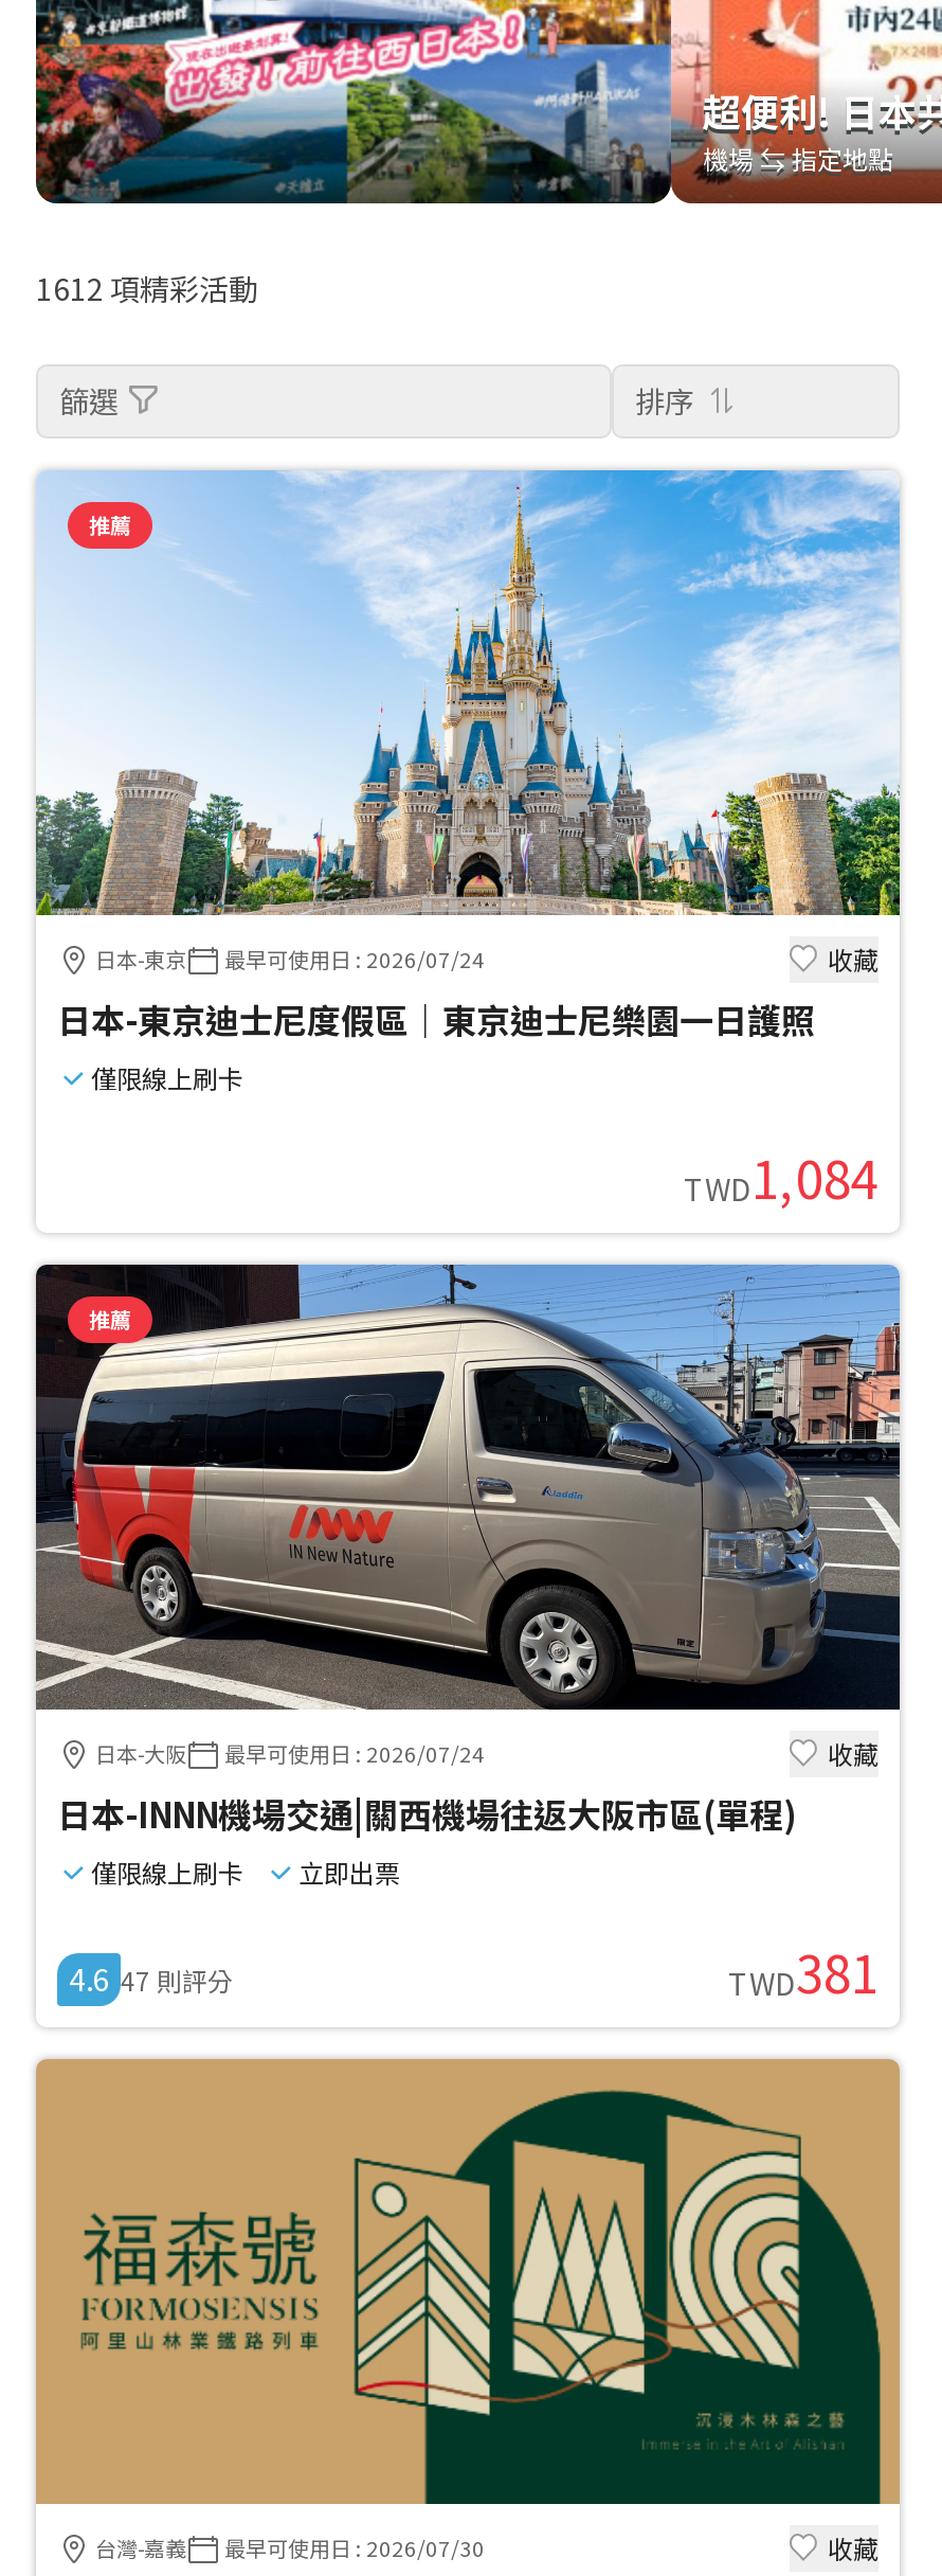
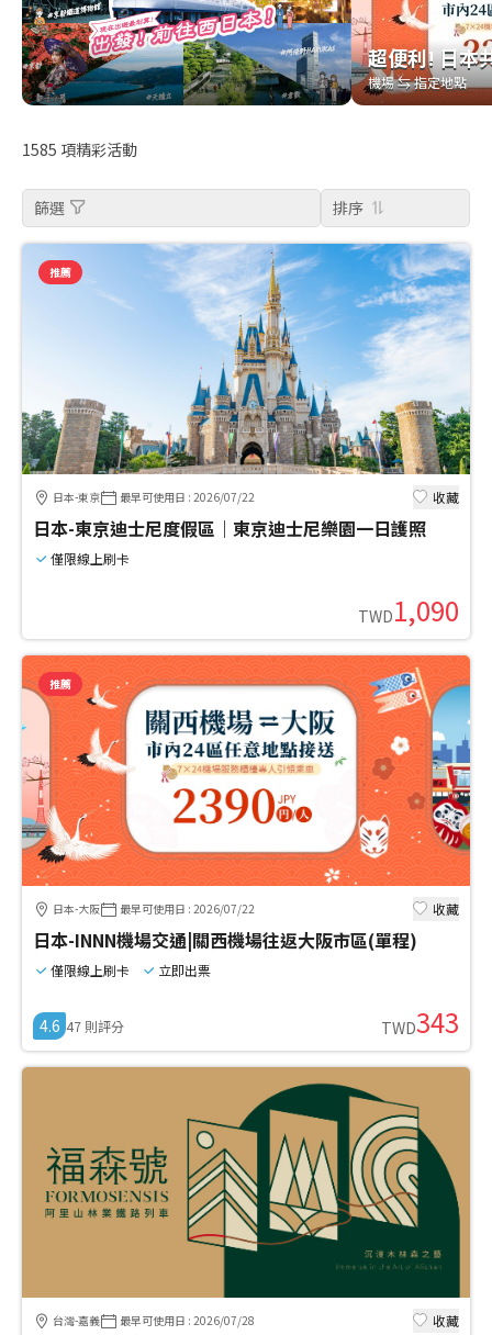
[36,266,258,308] 1612 項精彩活動 -> [22,138,137,160] 1585 項精彩活動
[224,942,485,974] 最早可使用日: 2026/07/24 -> [120,488,255,505] 最早可使用日: 2026/07/22
[684,1139,878,1213] TWD1,084 -> [358,590,459,629] TWD1,090
[34,1263,902,1768] [image] | 最早可使用日: 2026/07/24 -> [21,654,471,916] [image] | 最早可使用日: 2026/07/22
[728,1933,878,2007] TWD381 -> [381,1002,459,1040] TWD343
[224,2531,485,2562] 最早可使用日: 2026/07/30 -> [120,1312,255,1328] 最早可使用日: 2026/07/28

